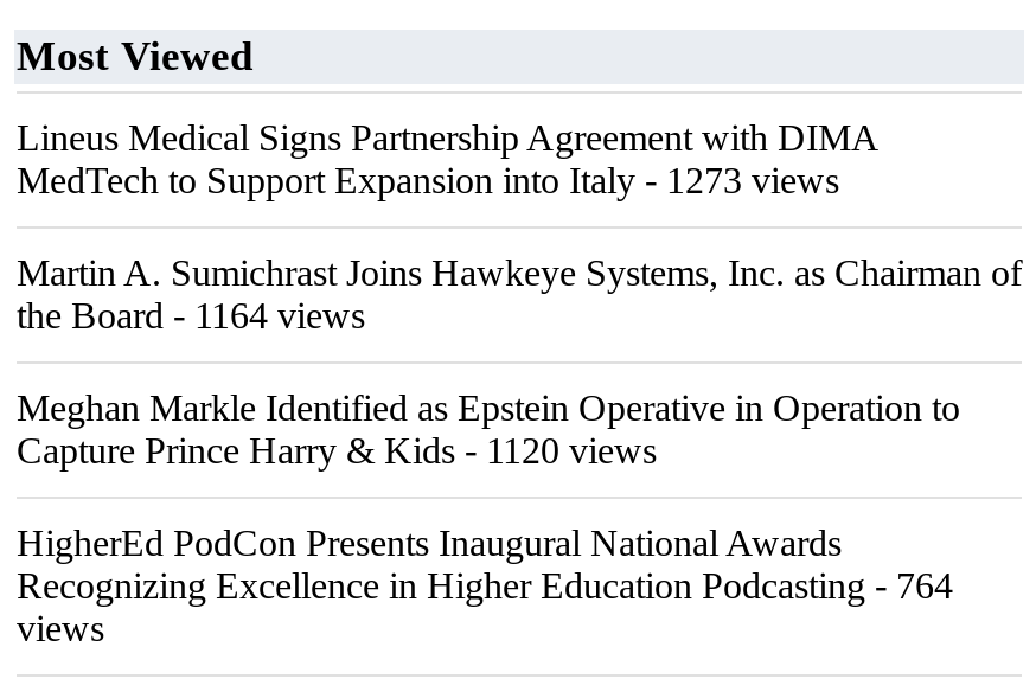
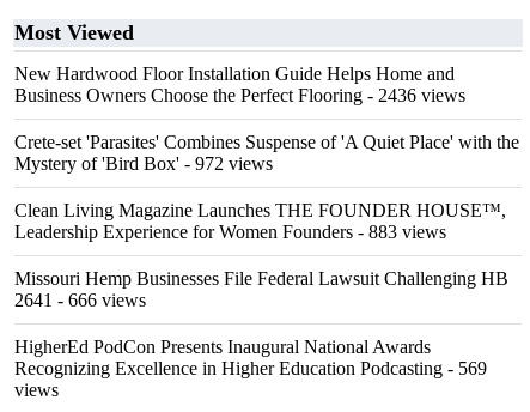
[17,117,1022,470] Lineus Medical Signs Partnership Agreement with DIMA | MedTech to Support Expansion into Italy - 1273 views | Martin A. Sumichrast Joins Hawkeye Systems, Inc. as Chairman of | the Board - 1164 views | Meghan Markle Identified as Epstein Operative in Operation to | Capture Prince Harry & Kids - 1120 views -> [14,63,519,310] New Hardwood Floor Installation Guide Helps Home and | Business Owners Choose the Perfect Flooring - 2436 views | Crete-set 'Parasites' Combines Suspense of 'A Quiet Place' with the | Mystery of 'Bird Box' - 972 views | Clean Living Magazine Launches THE FOUNDER HOUSE™, | Leadership Experience for Women Founders - 883 views | Missouri Hemp Businesses File Federal Lawsuit Challenging HB | 2641 - 666 views
[17,565,953,606] Recognizing Excellence in Higher Education Podcasting - 764 -> [14,358,487,378] Recognizing Excellence in Higher Education Podcasting - 569

